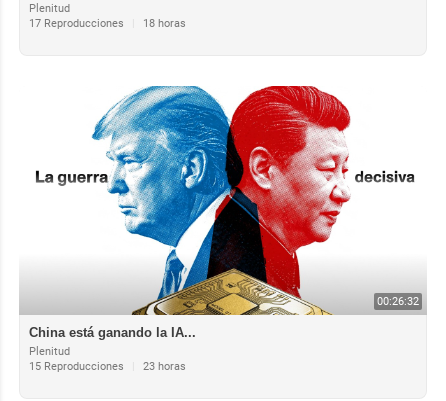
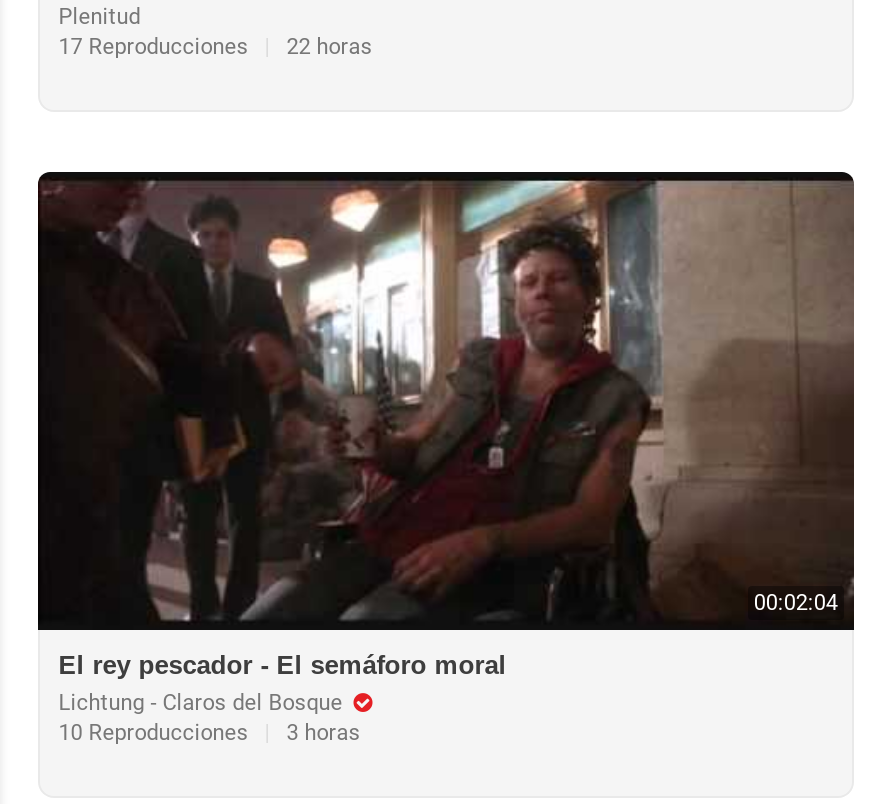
[143,17,186,30] 18 horas -> [286,34,372,60] 22 horas
[19,85,427,316] [image] | 00:26:32 -> [36,170,856,632] [image] | 00:02:04
[29,325,196,373] China está ganando la IA... | Plenitud | 15 Reproducciones -> [58,650,506,746] El rey pescador - El semáforo moral | Lichtung - Claros del Bosque | 10 Reproducciones
[143,360,186,373] 23 horas -> [286,720,360,746] 3 horas

